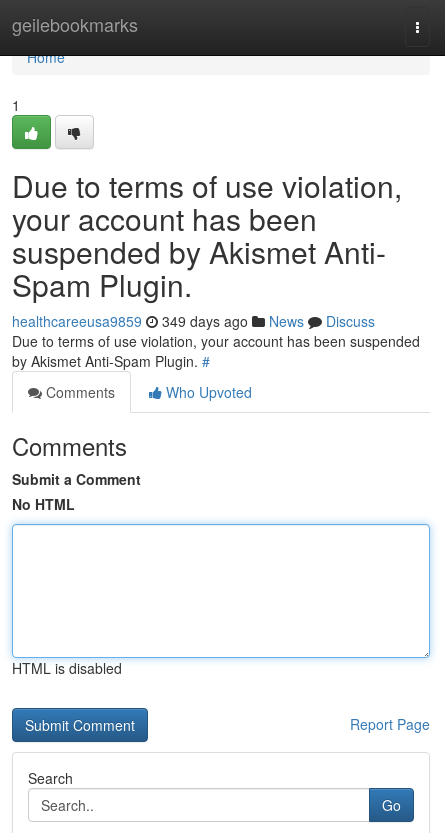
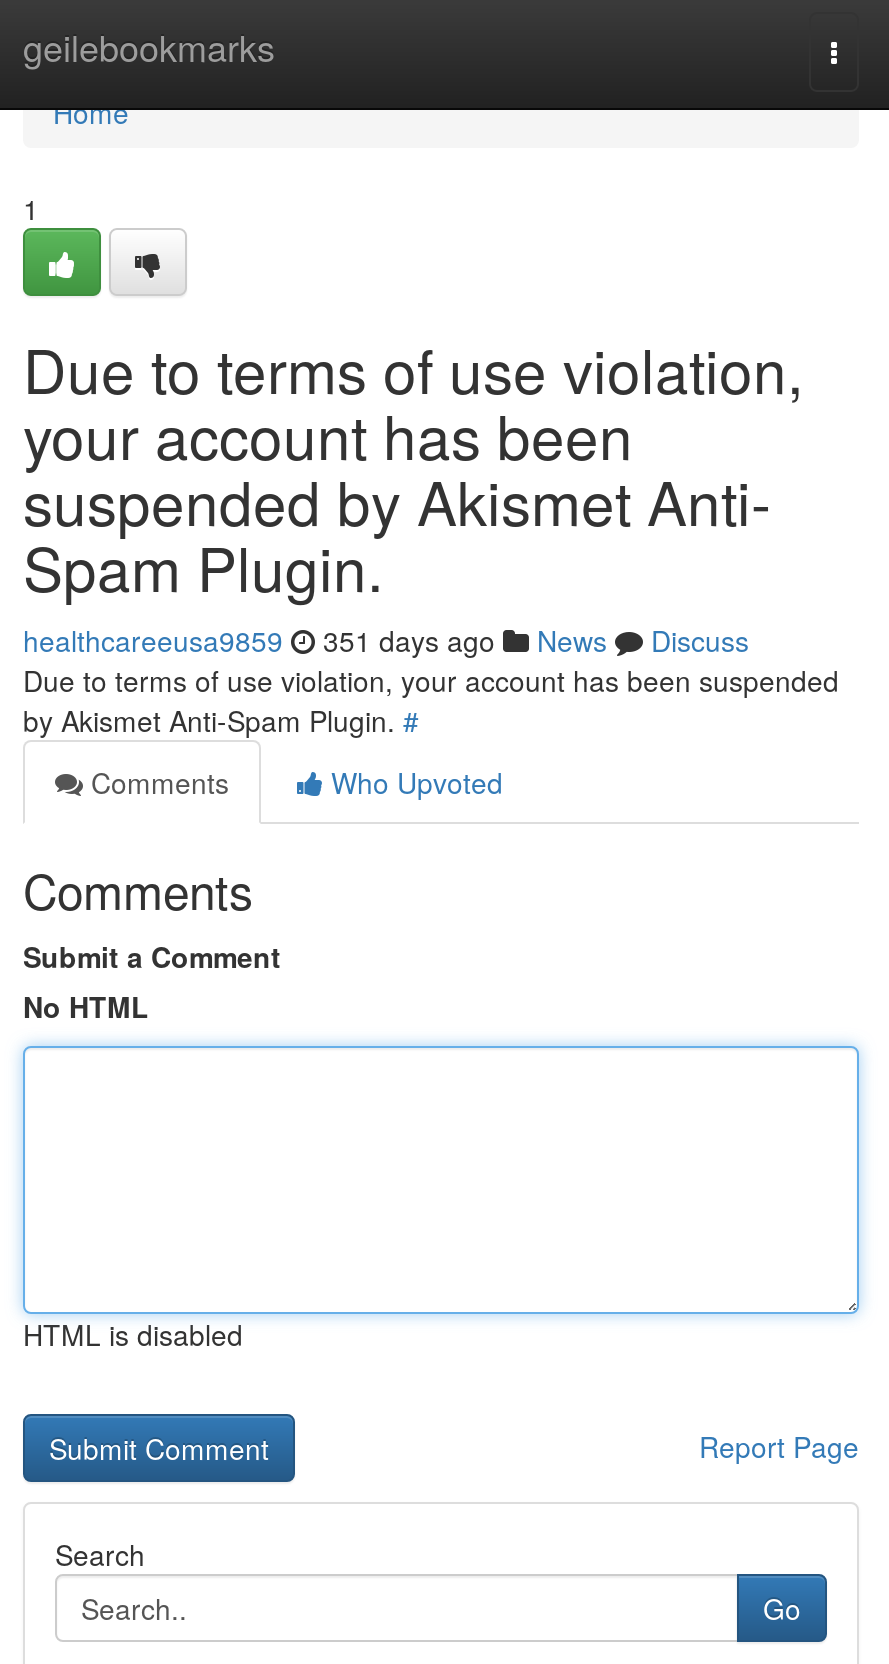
[12,311,375,331] healthcareeusa9859 349 days ago News Discuss -> [23,620,749,660] healthcareeusa9859 351 days ago News Discuss

